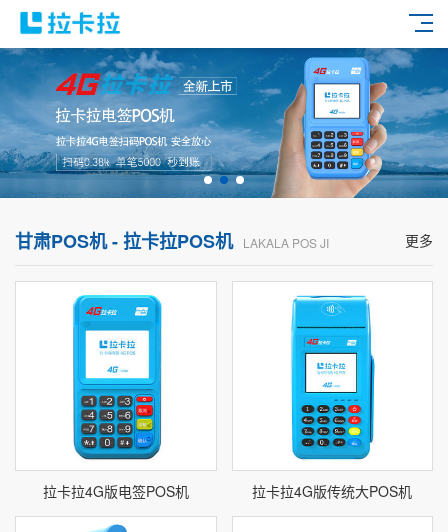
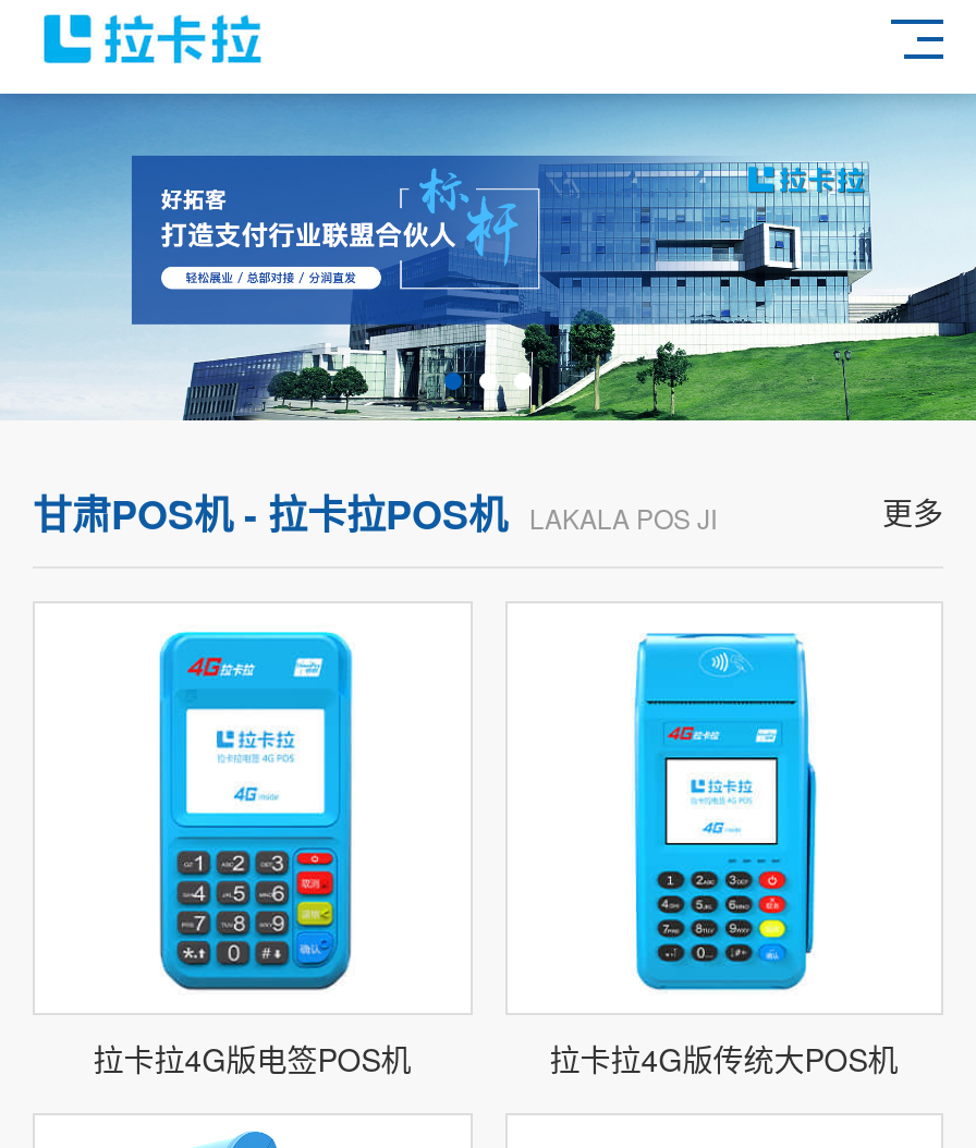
[3,48,445,199] [image] -> [7,94,969,423] [image]

